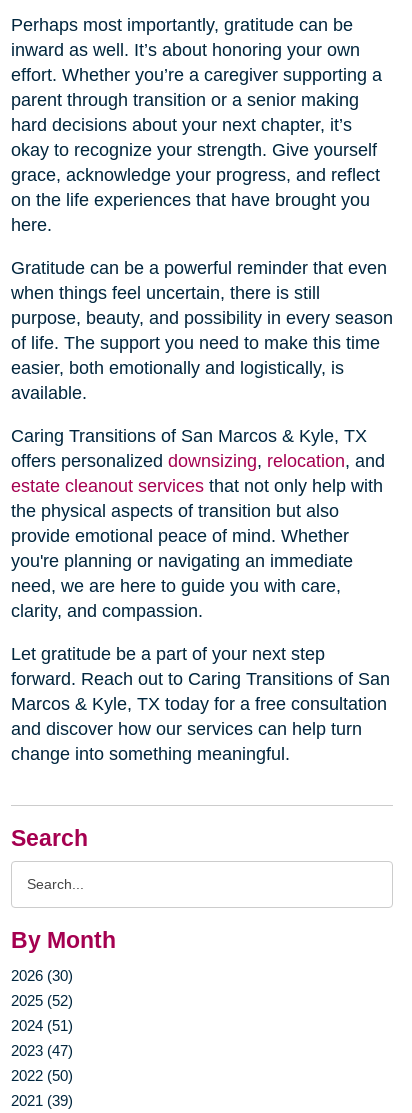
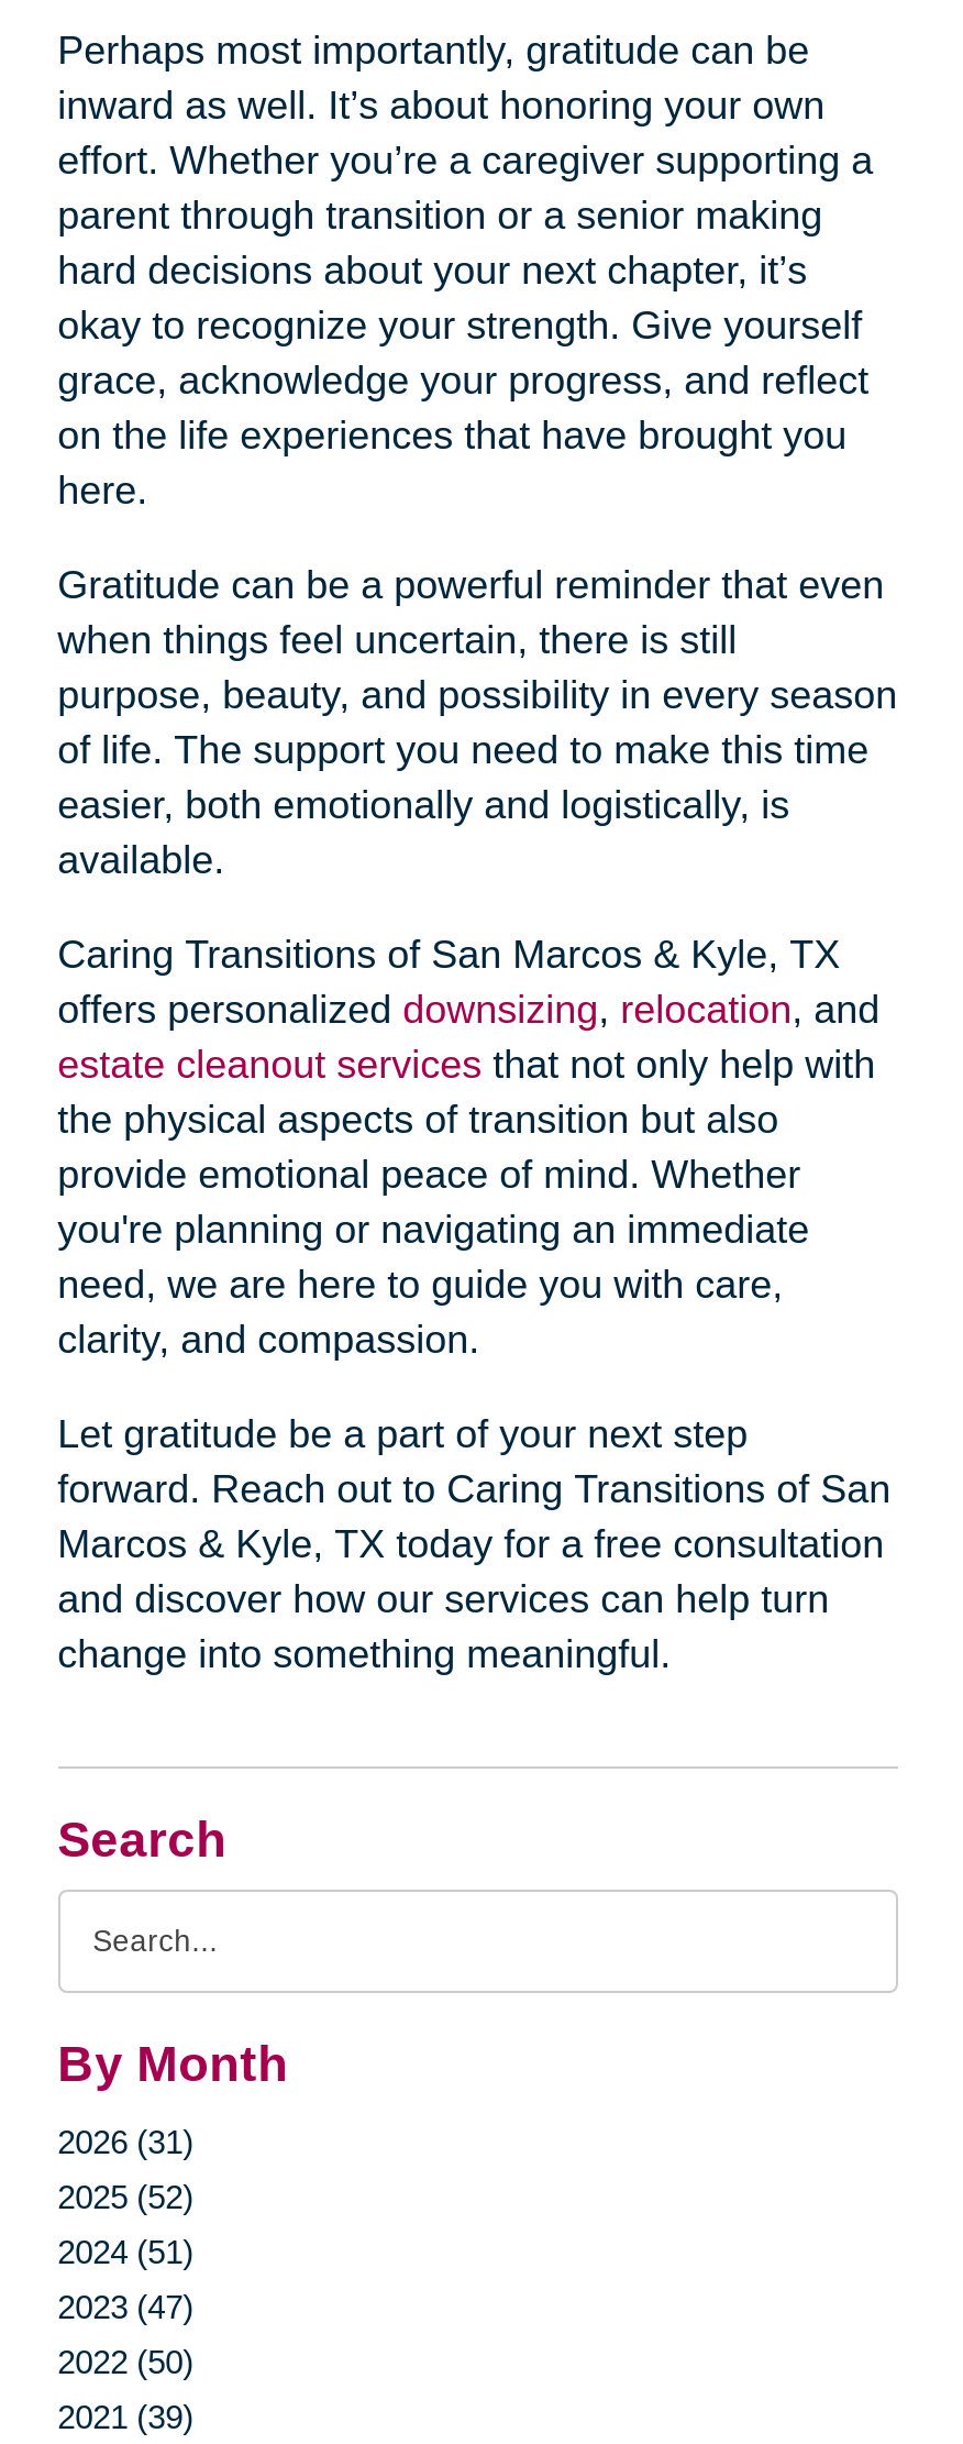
[11,966,73,983] 2026 (30) -> [58,2122,194,2159] 2026 (31)

